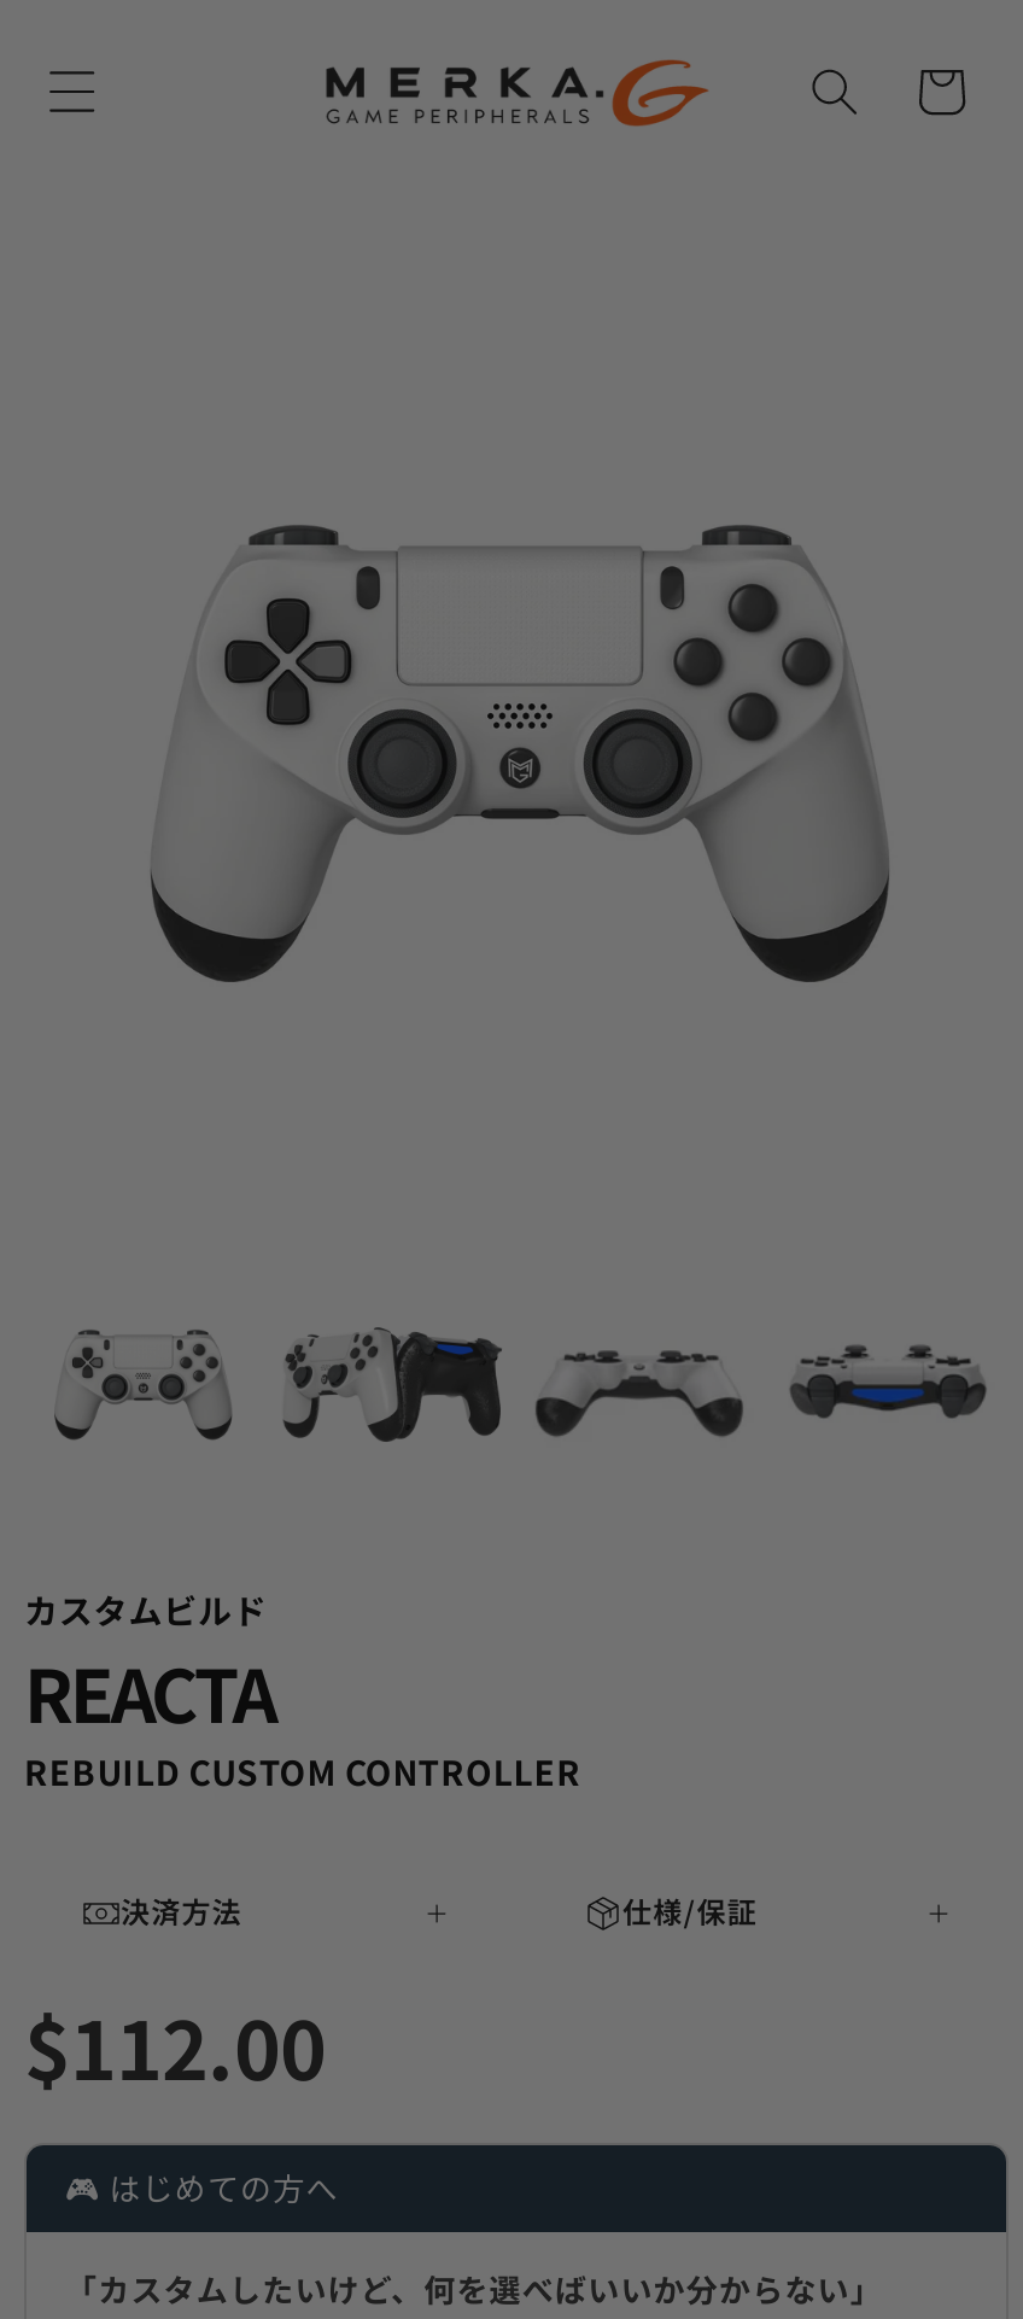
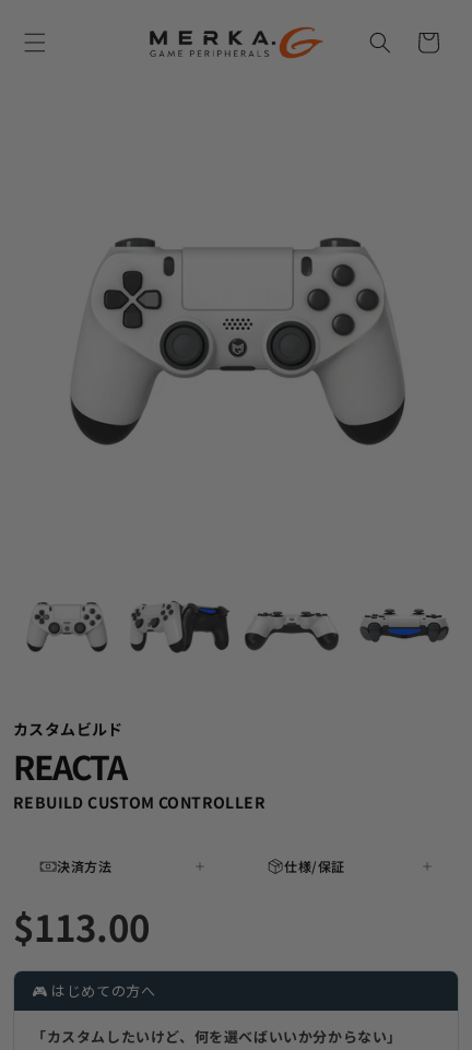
[24,1988,326,2104] $112.00 -> [13,900,150,953] $113.00

